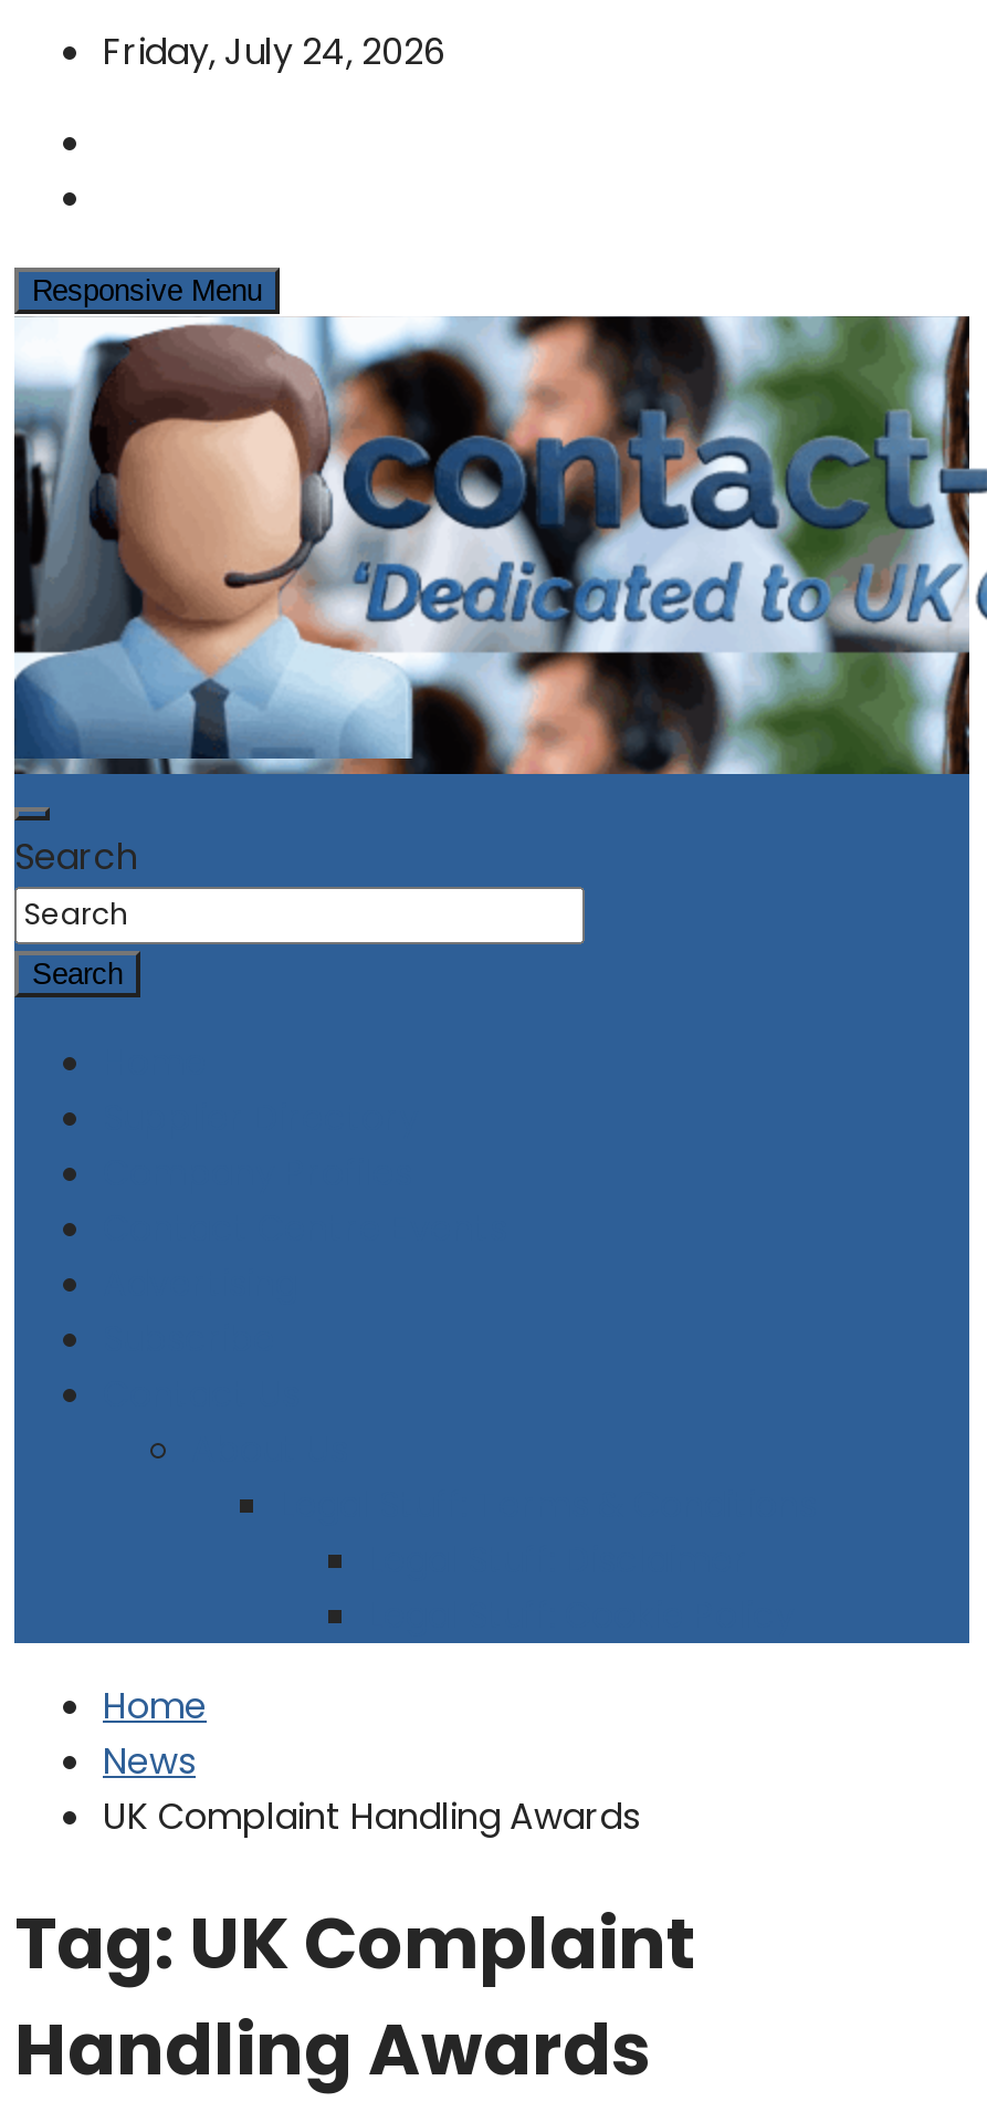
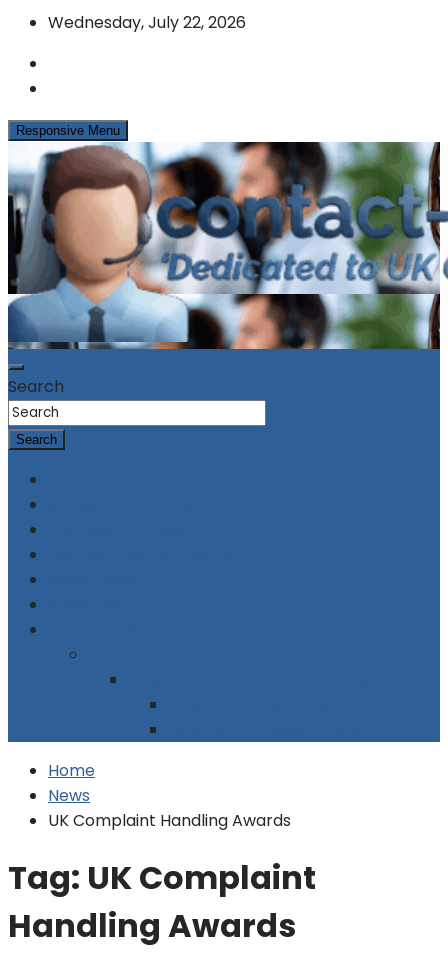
[103,27,445,77] Friday, July 24, 2026 -> [48,11,246,34] Wednesday, July 22, 2026

